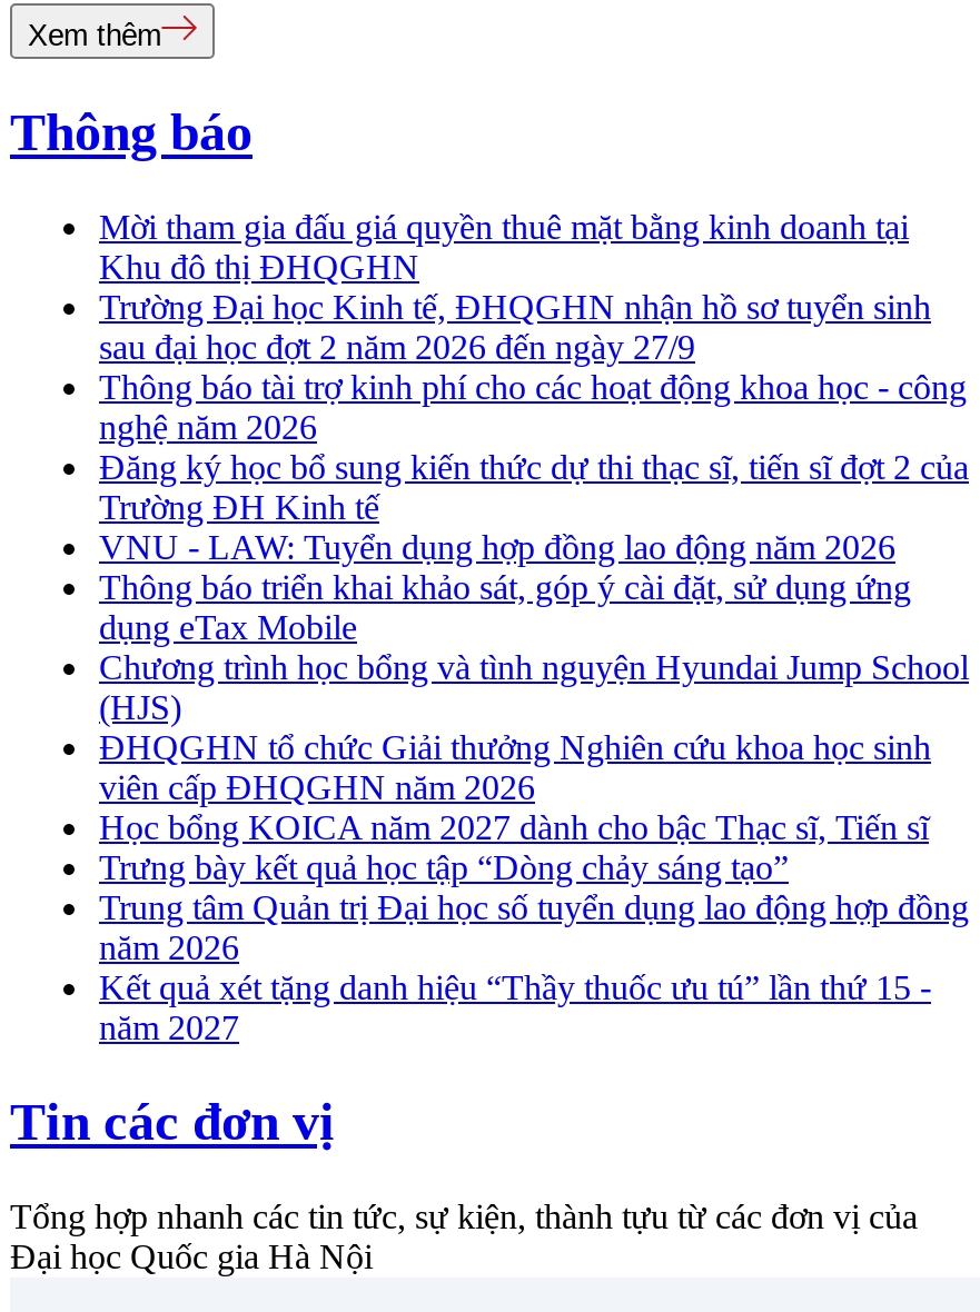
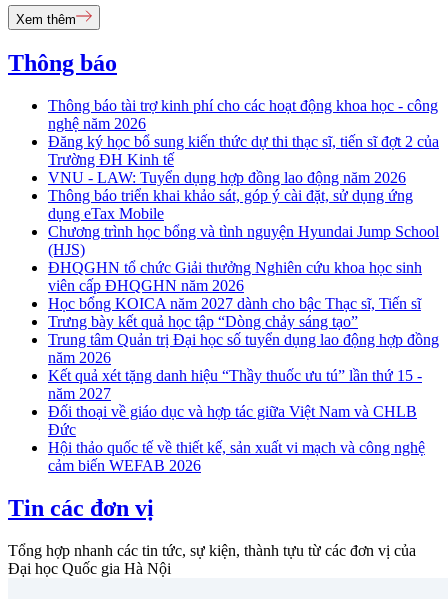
[99,208,931,366] Mời tham gia đấu giá quyền thuê mặt bằng kinh doanh tại | Khu đô thị ĐHQGHN | Trường Đại học Kinh tế, ĐHQGHN nhận hồ sơ tuyển sinh | sau đại học đợt 2 năm 2026 đến ngày 27/9 -> none
moved [99,368,969,1047] -> [48,97,439,402]: Thông báo tài trợ kinh phí cho các hoạt động khoa học - công | nghệ năm 2026 | Đăng ký học bổ sung kiến thức dự thi thạc sĩ, tiến sĩ đợt 2 của | ... | Kết quả xét tặng danh hiệu “Thầy thuốc ưu tú” lần thứ 15 - | năm 2027
none -> [48,403,425,474] Đối thoại về giáo dục và hợp tác giữa Việt Nam và CHLB | Đức | Hội thảo quốc tế về thiết kế, sản xuất vi mạch và công nghệ | cảm biến WEFAB 2026

